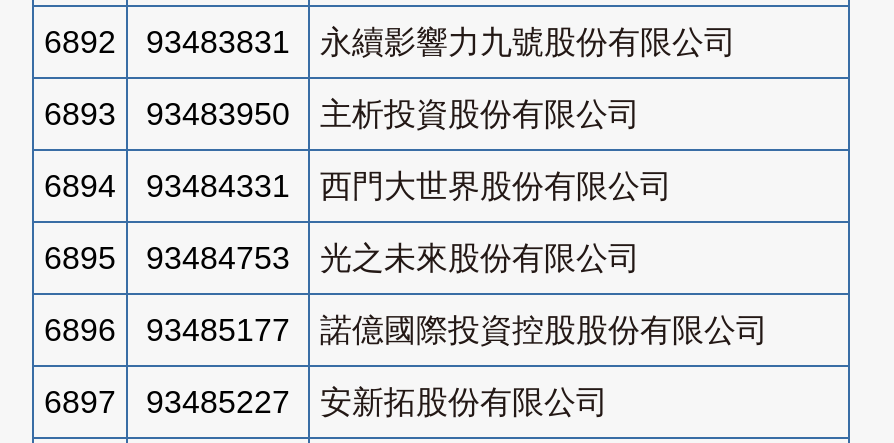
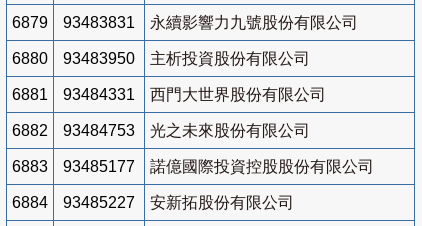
[44,25,736,59] 6892 93483831 永續影響力九號股份有限公司 -> [12,14,358,31] 6879 93483831 永續影響力九號股份有限公司
[44,97,640,131] 6893 93483950 主析投資股份有限公司 -> [12,50,310,67] 6880 93483950 主析投資股份有限公司
[44,169,672,203] 6894 93484331 西門大世界股份有限公司 -> [12,86,326,103] 6881 93484331 西門大世界股份有限公司
[44,241,640,275] 6895 93484753 光之未來股份有限公司 -> [12,122,310,139] 6882 93484753 光之未來股份有限公司
[44,313,768,347] 6896 93485177 諾億國際投資控股股份有限公司 -> [12,158,374,175] 6883 93485177 諾億國際投資控股股份有限公司
[44,385,608,419] 6897 93485227 安新拓股份有限公司 -> [12,194,294,211] 6884 93485227 安新拓股份有限公司

